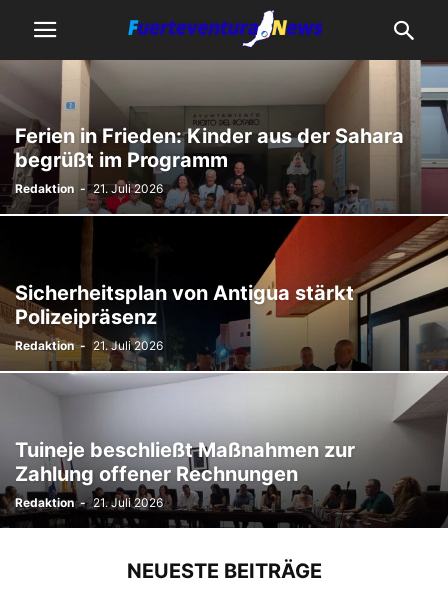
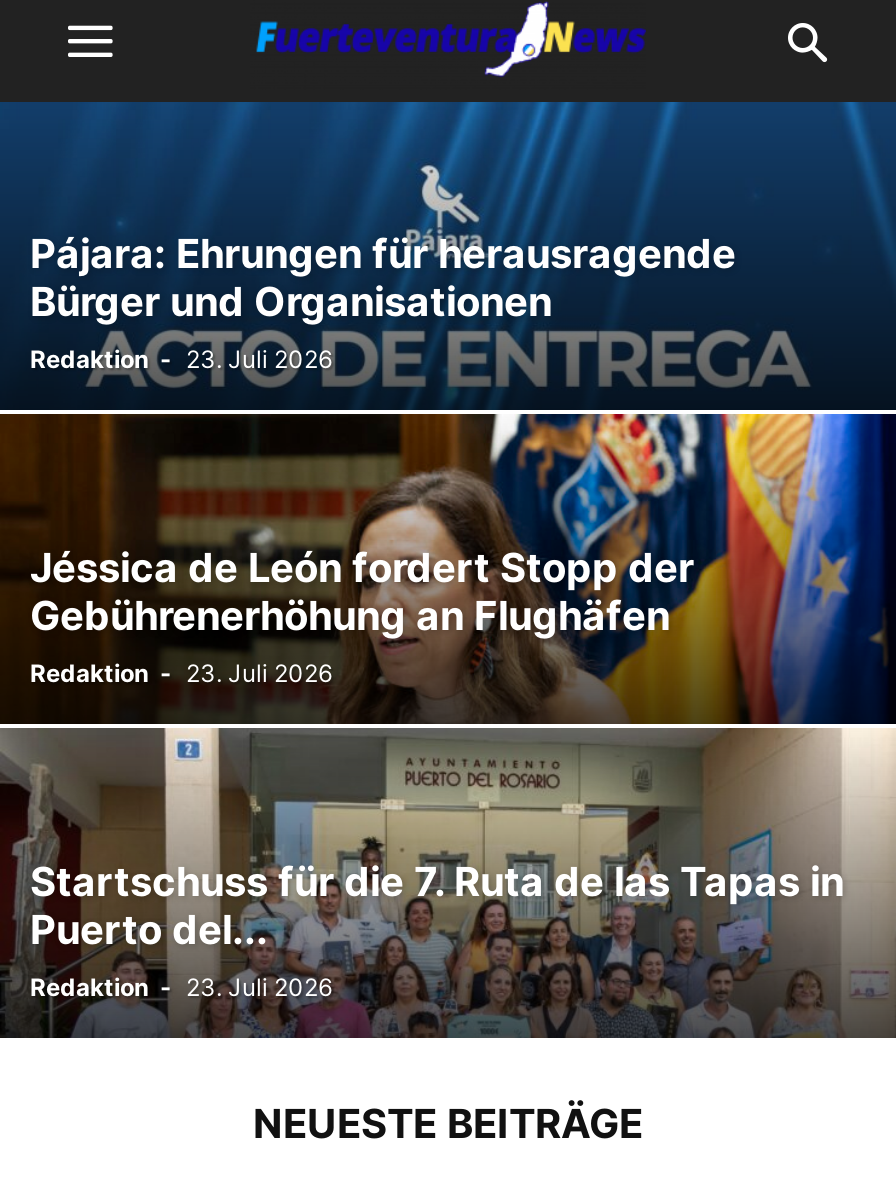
[3,59,445,528] [image] | Ferien in Frieden: Kinder aus der Sahara | begrüßt im Programm | Redaktion - 21. Juli 2026 -> [6,100,890,1038] [image] | Pájara: Ehrungen für herausragende | Bürger und Organisationen | Redaktion - 23. Juli 2026
[15,281,354,353] Sicherheitsplan von Antigua stärkt | Polizeipräsenz | Redaktion - 21. Juli 2026 -> [30,544,694,688] Jéssica de León fordert Stopp der | Gebührenerhöhung an Flughäfen | Redaktion - 23. Juli 2026
[15,438,355,510] Tuineje beschließt Maßnahmen zur | Zahlung offener Rechnungen | Redaktion - 21. Juli 2026 -> [30,858,844,1002] Startschuss für die 7. Ruta de las Tapas in | Puerto del... | Redaktion - 23. Juli 2026

